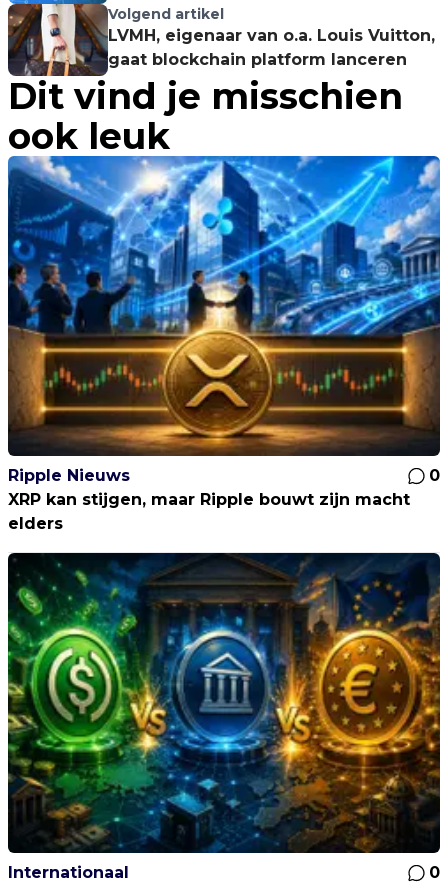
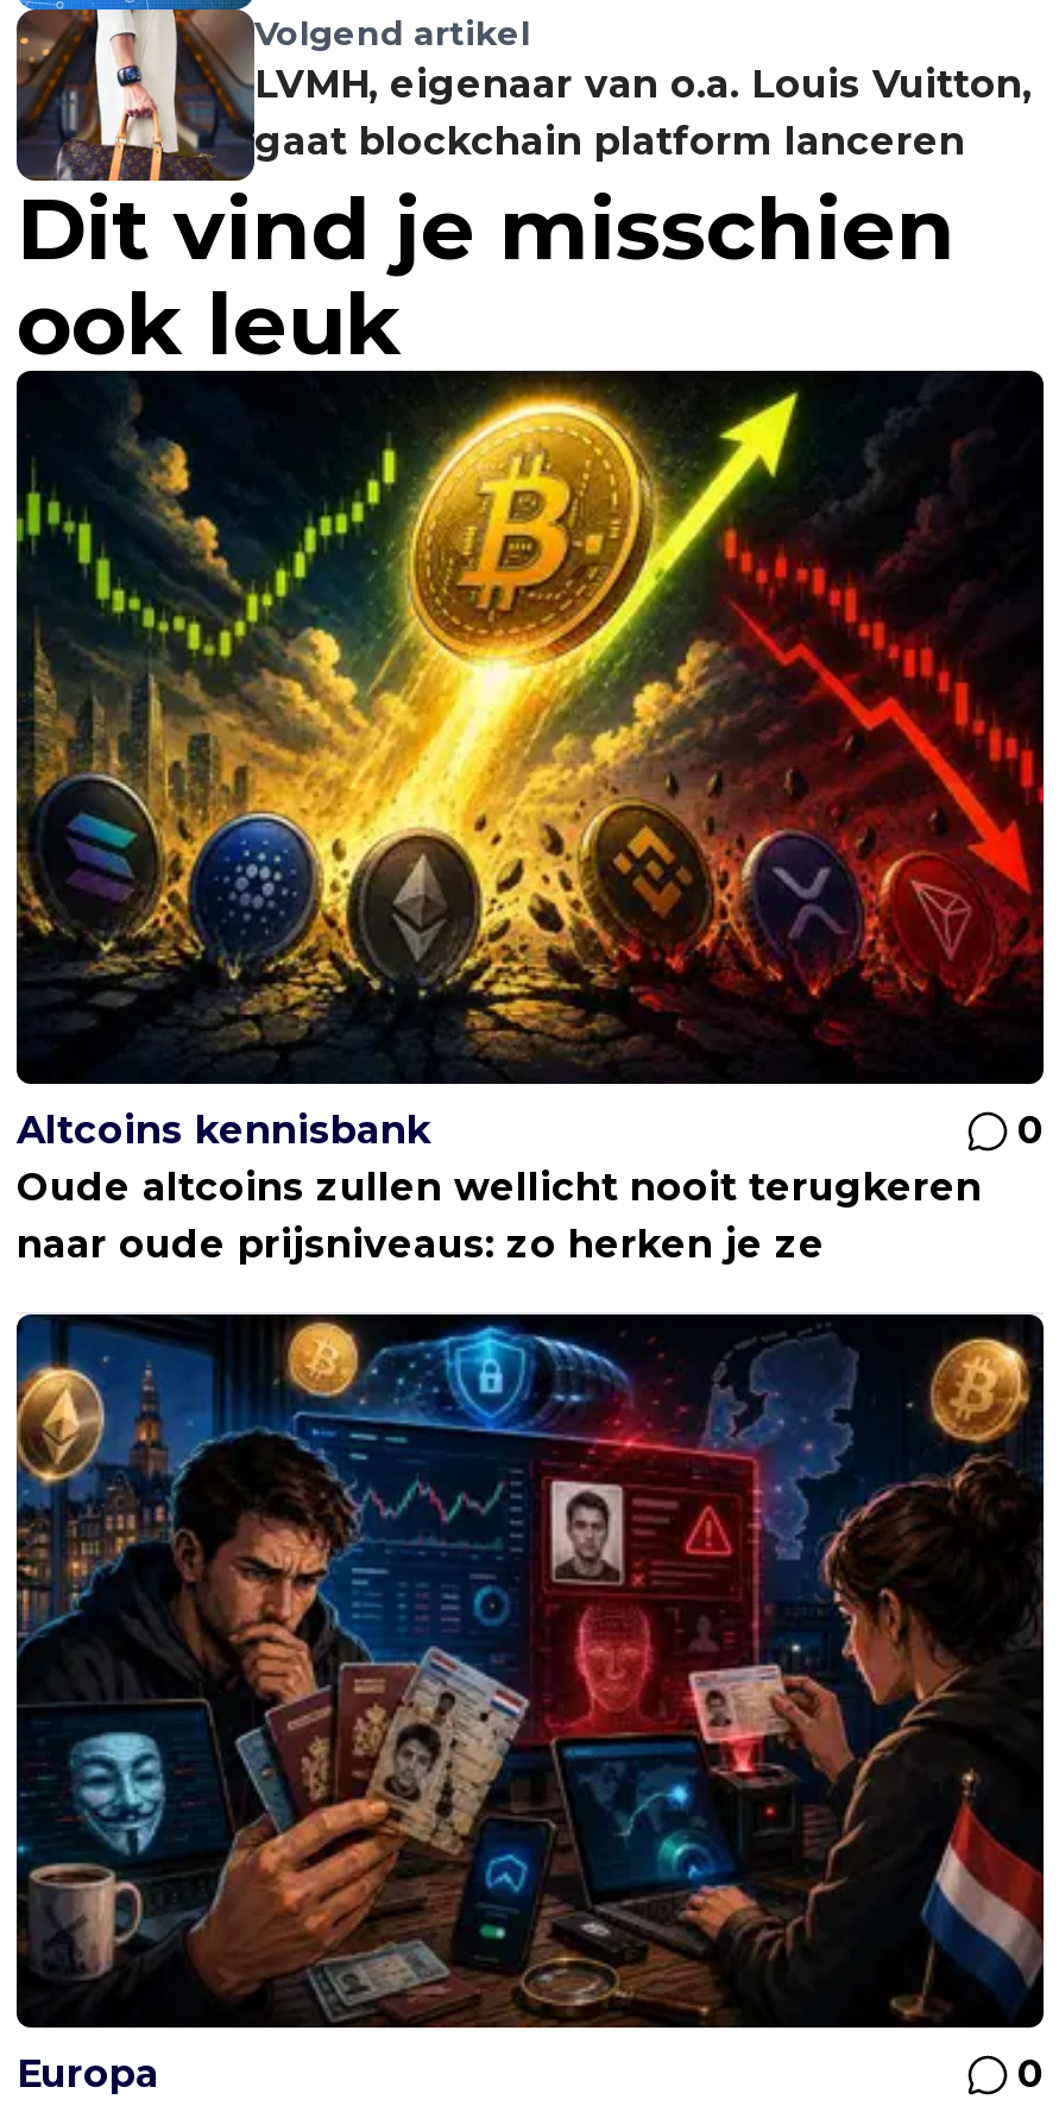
[7,155,441,485] [image] | Ripple Nieuws -> [14,368,1046,1153] [image] | Altcoins kennisbank
[8,490,410,533] XRP kan stijgen, maar Ripple bouwt zijn macht | elders -> [17,1165,982,1267] Oude altcoins zullen wellicht nooit terugkeren | naar oude prijsniveaus: zo herken je ze
[7,553,441,882] [image] | Internationaal -> [14,1314,1046,2096] [image] | Europa

